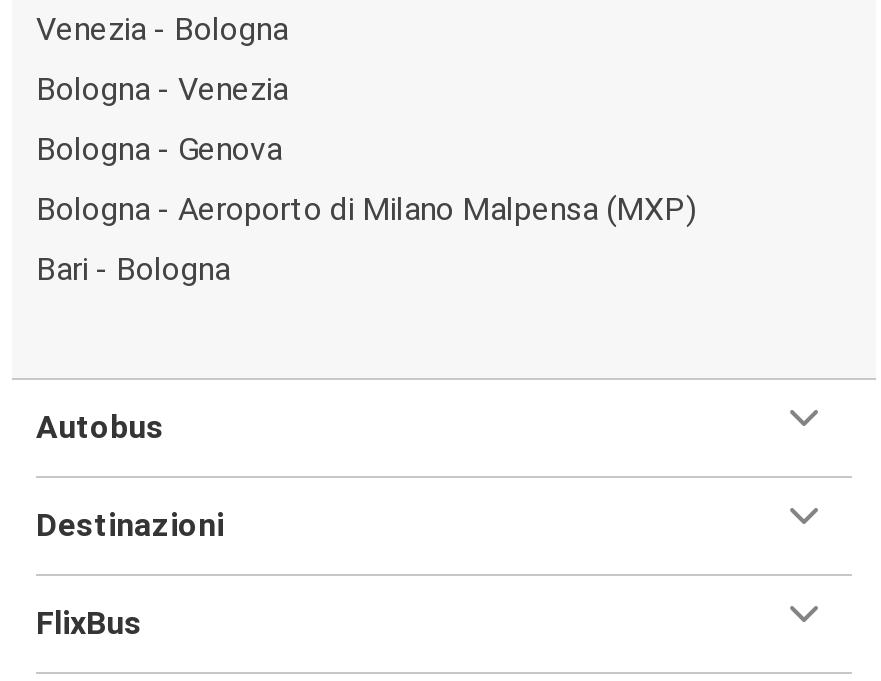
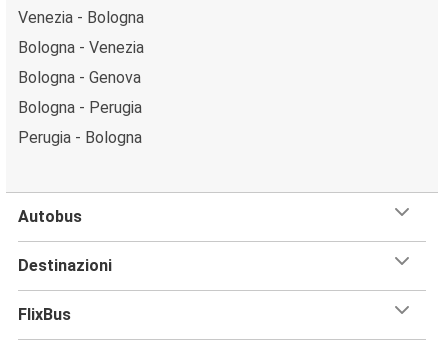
[36,189,696,227] Bologna - Aeroporto di Milano Malpensa (MXP) -> [18,97,142,116] Bologna - Perugia
[36,249,230,287] Bari - Bologna -> [18,127,142,146] Perugia - Bologna

